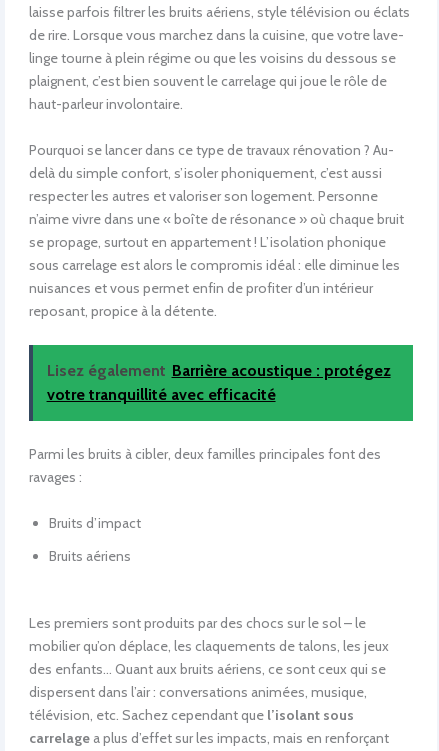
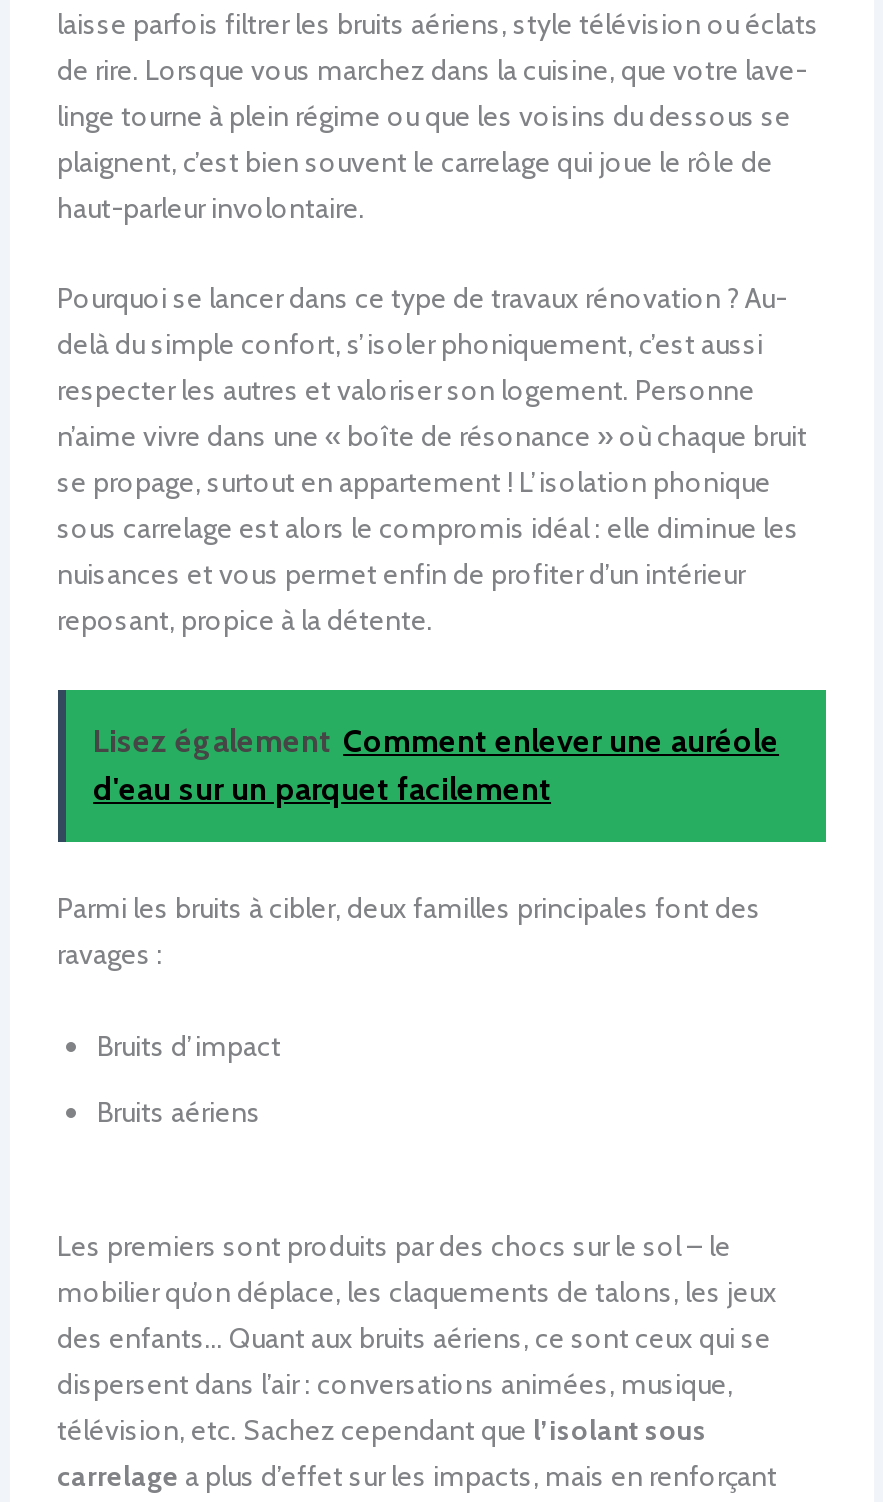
[46,361,390,404] Lisez également Barrière acoustique : protégez | votre tranquillité avec efficacité -> [93,722,779,808] Lisez également Comment enlever une auréole | d'eau sur un parquet facilement

